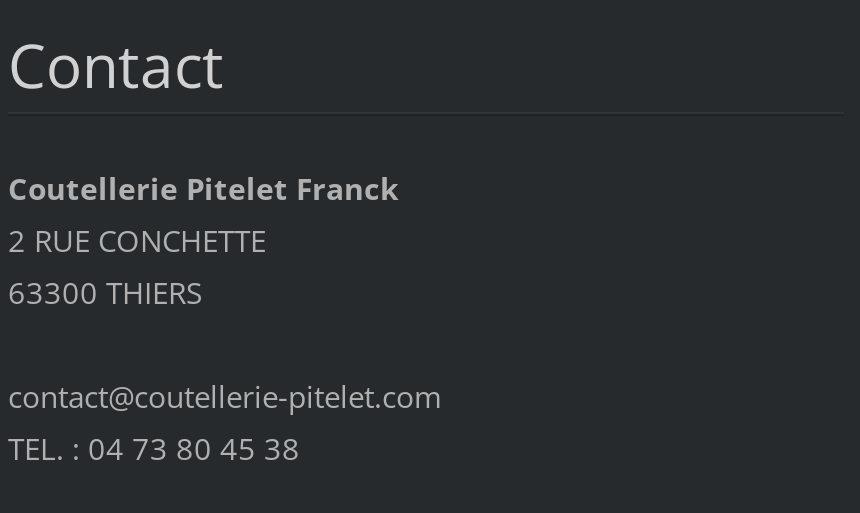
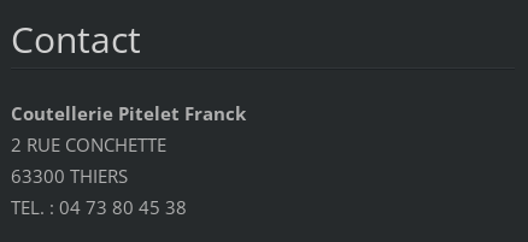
[8,375,442,415] contact@coutellerie-pitelet.com -> none

